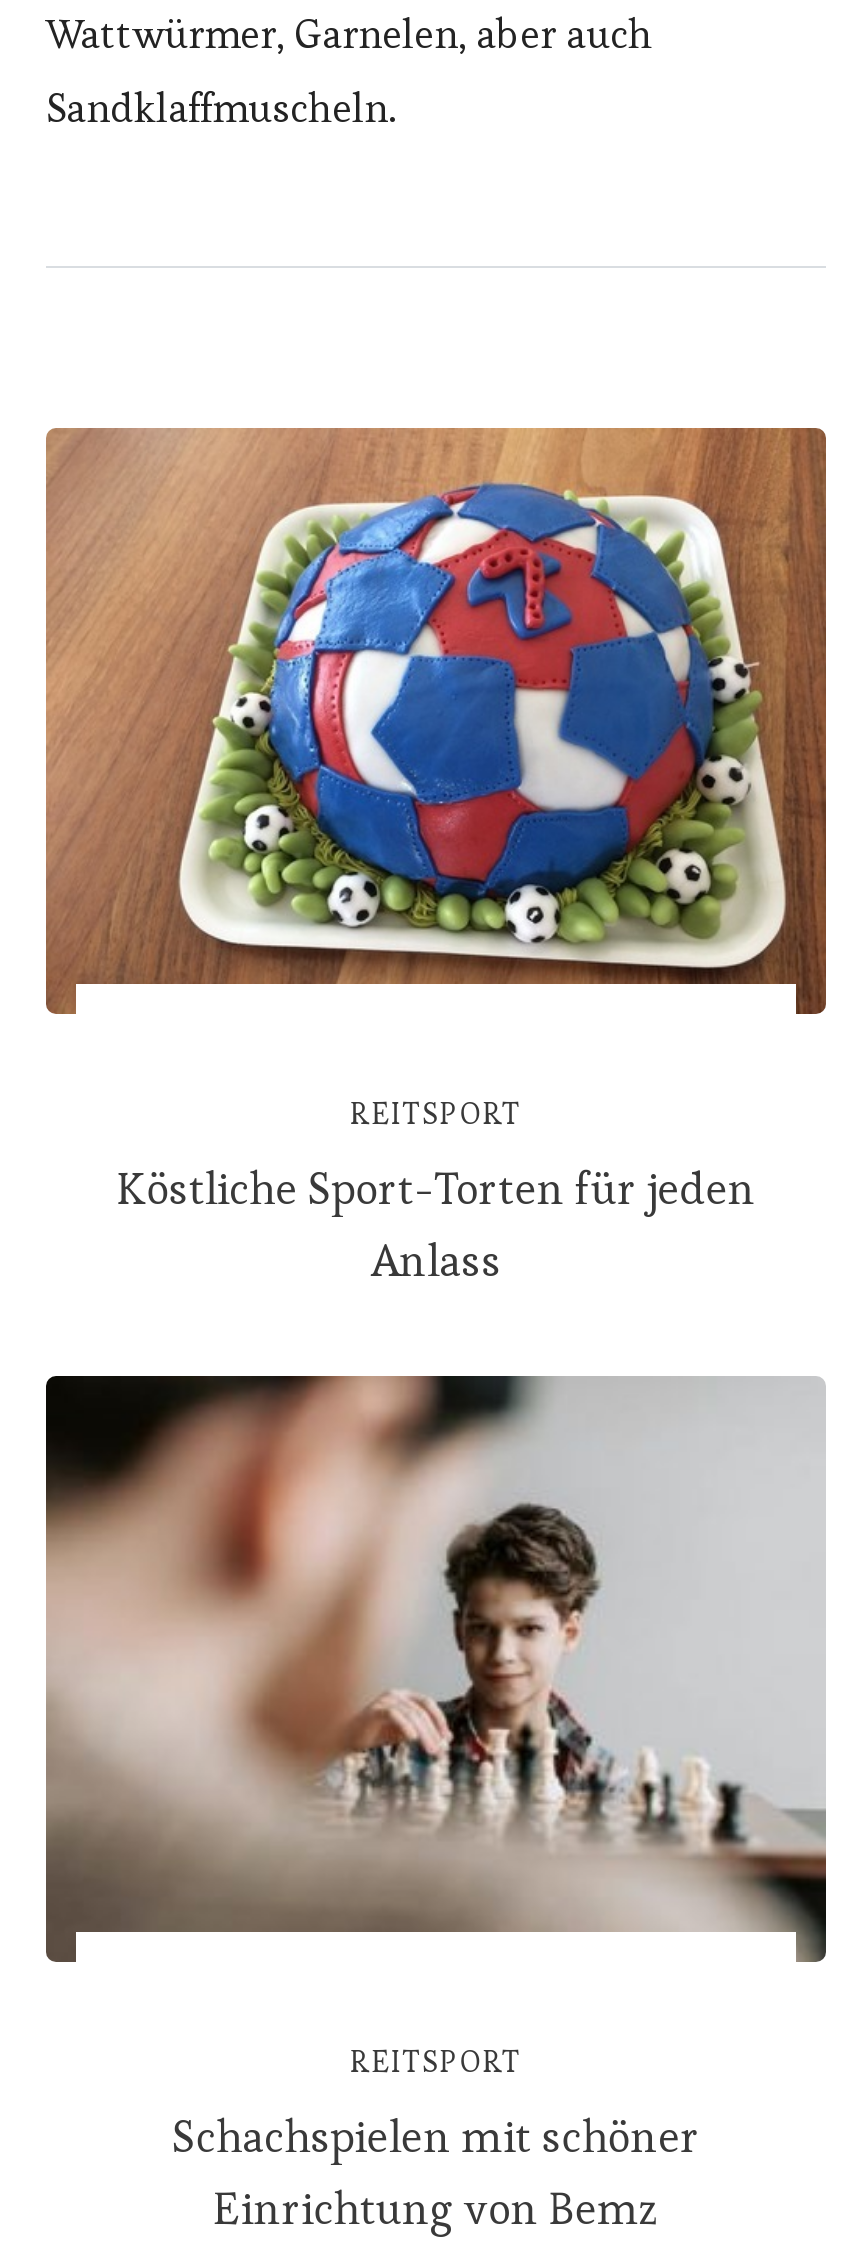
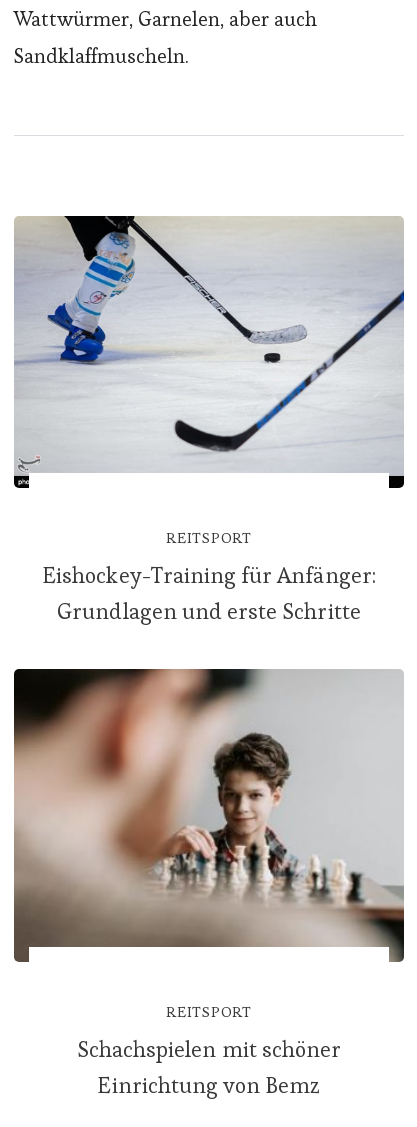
[44,426,828,1016] [image] -> [13,215,405,489] [image]
[116,1160,756,1288] Köstliche Sport-Torten für jeden | Anlass -> [42,561,376,625] Eishockey-Training für Anfänger: | Grundlagen und erste Schritte

